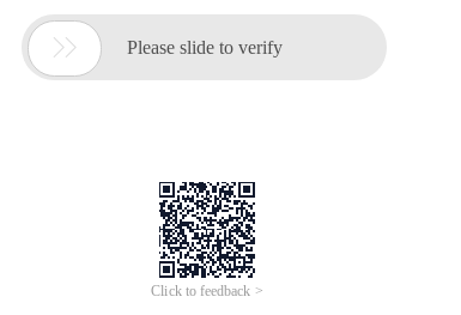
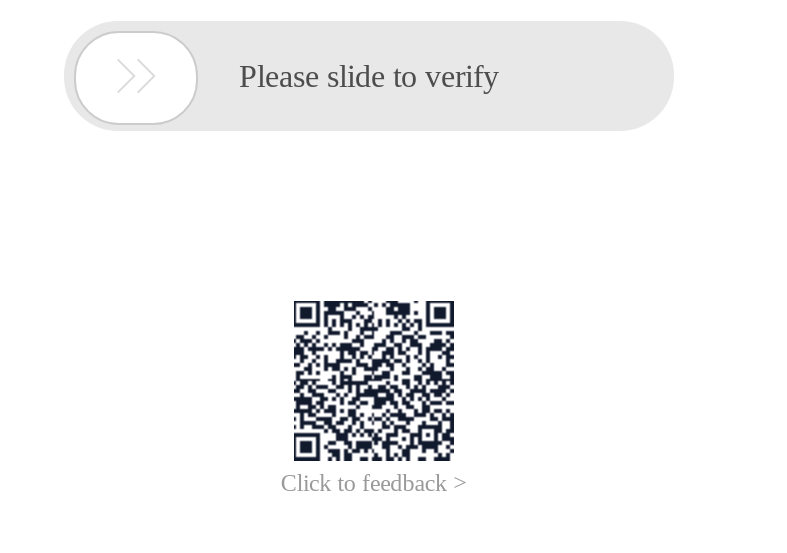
[159,181,255,279] [image] -> [292,299,456,463] [image]

